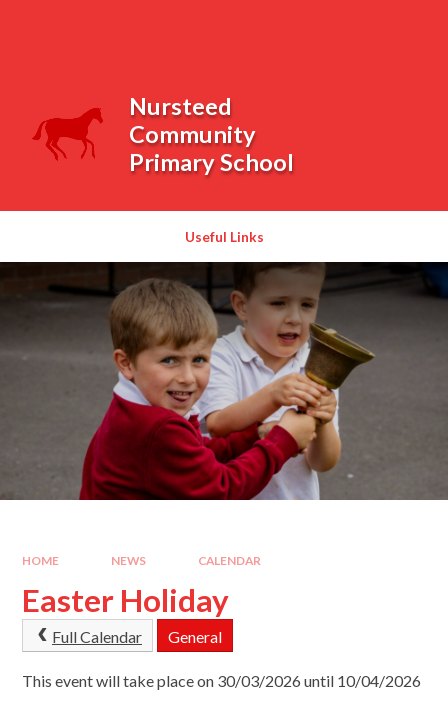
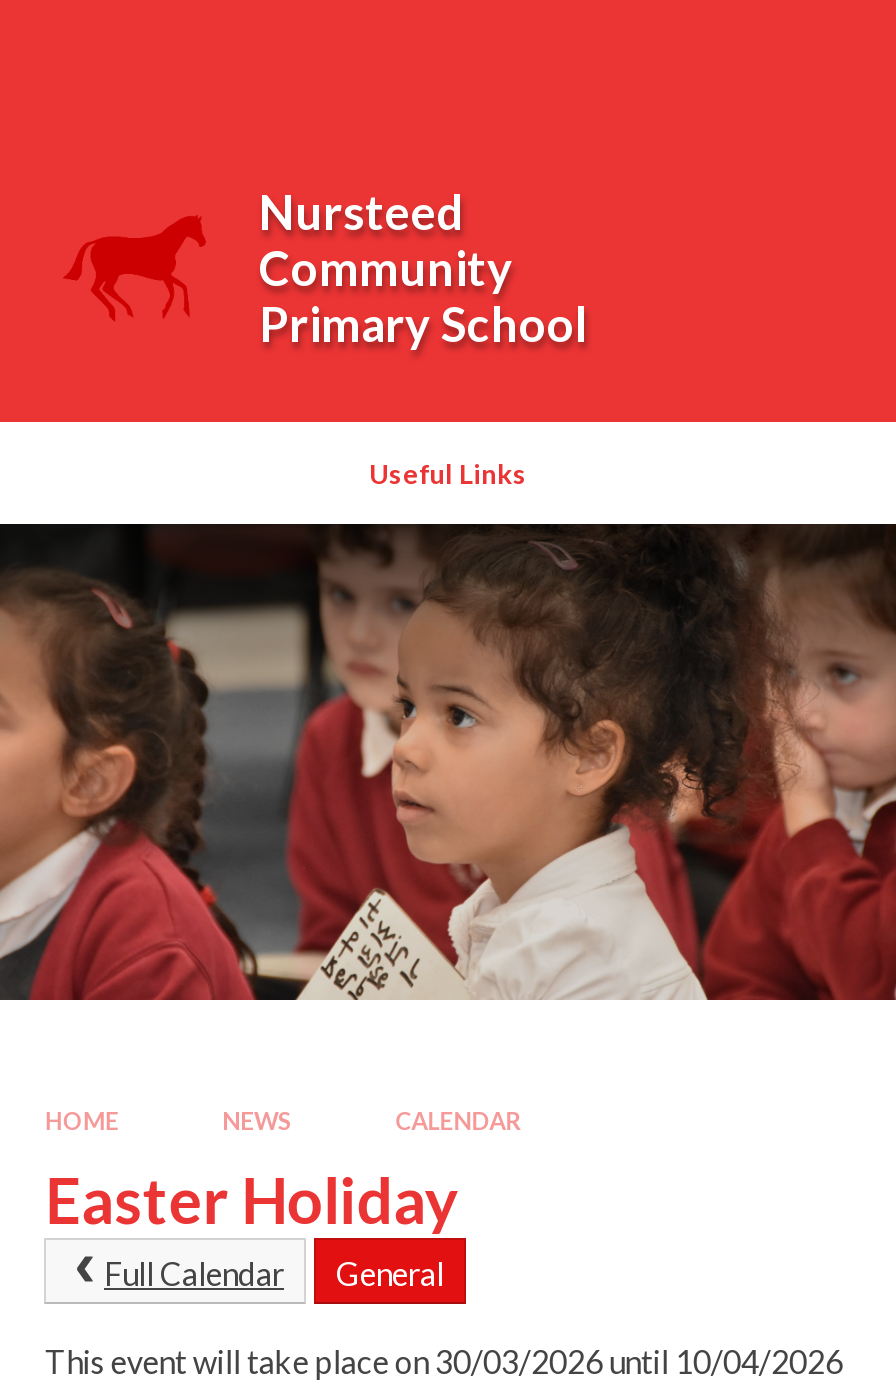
[3,264,445,501] [image] -> [6,524,890,1002] [image]

